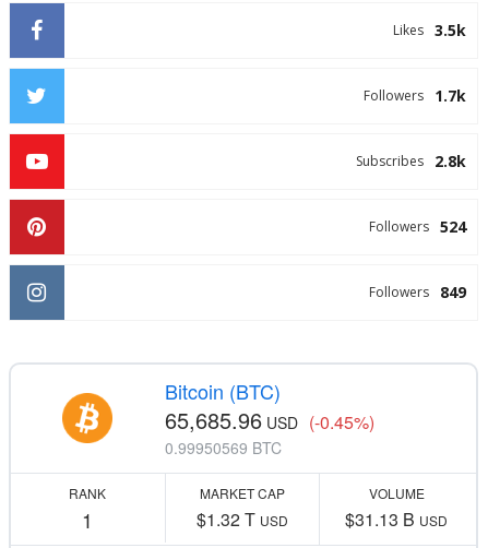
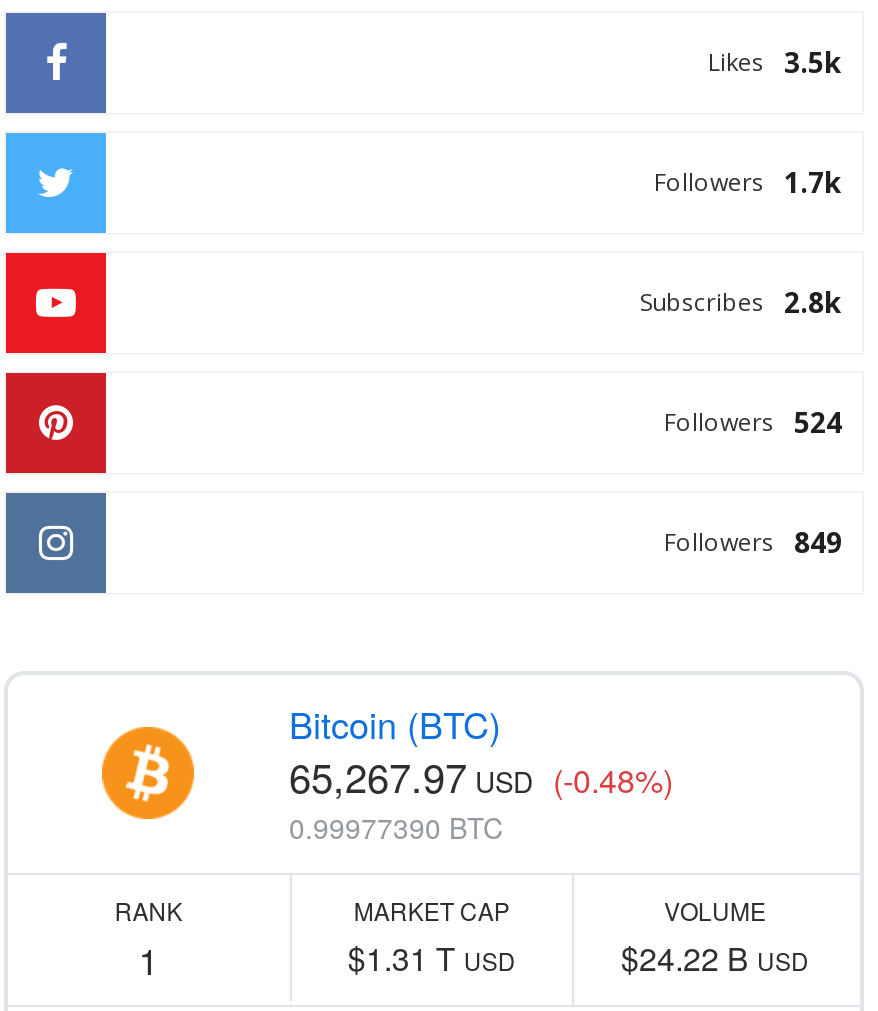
[164,404,374,435] 65,685.96 USD (-0.45%) -> [289,746,673,804] 65,267.97 USD (-0.48%)
[164,436,281,458] 0.99950569 BTC -> [289,806,503,846] 0.99977390 BTC
[196,506,288,531] $1.32 T USD -> [348,934,516,980] $1.31 T USD
[345,506,448,531] $31.13 B USD -> [621,934,809,980] $24.22 B USD

